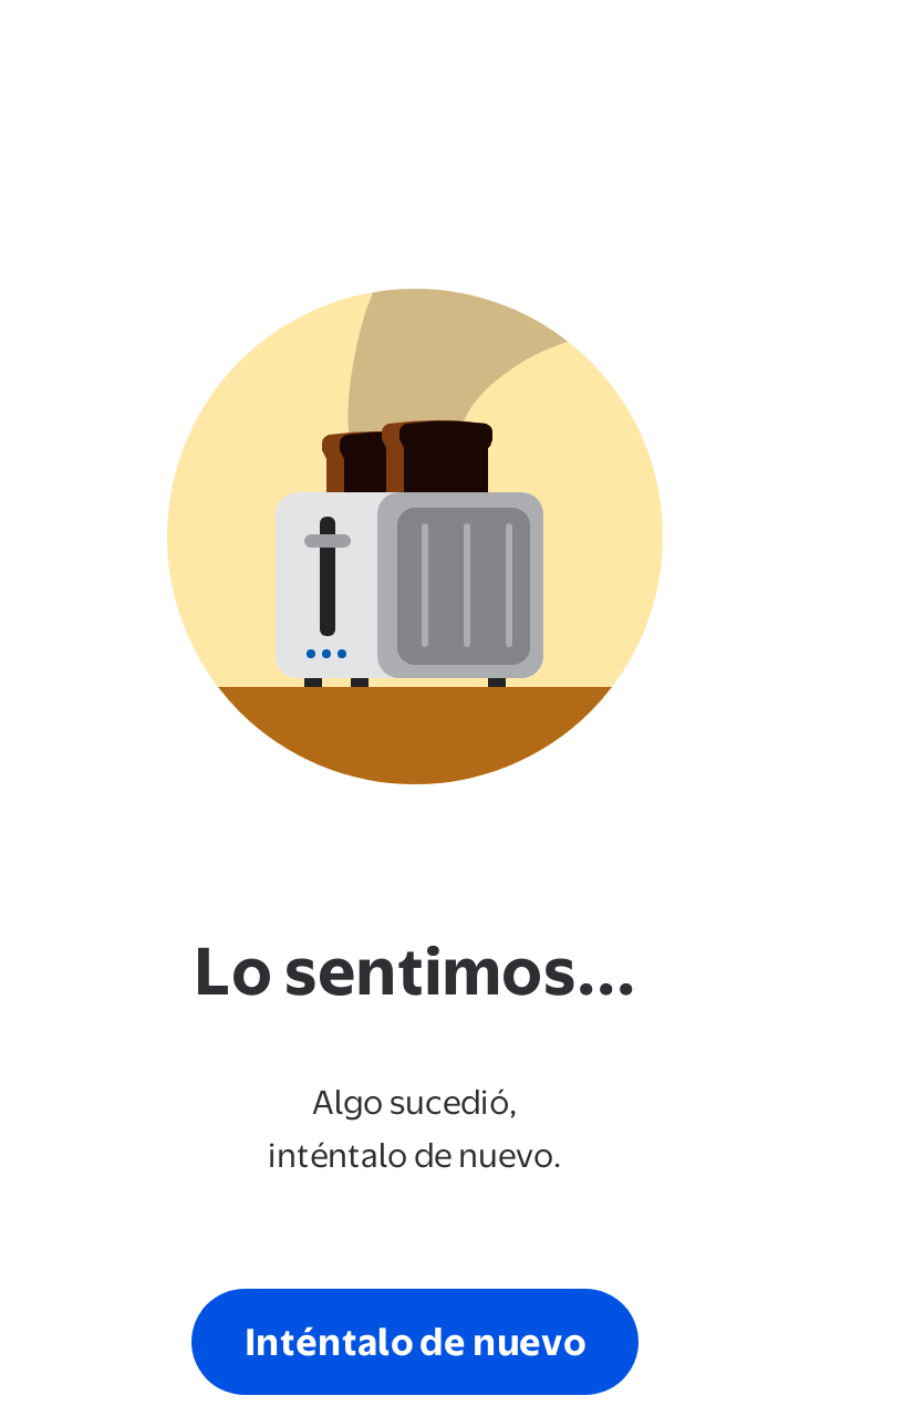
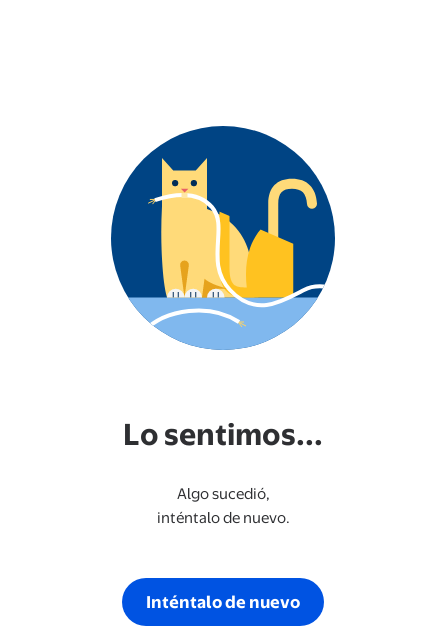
[167,289,663,787] [image] -> [110,125,336,351] [image]

